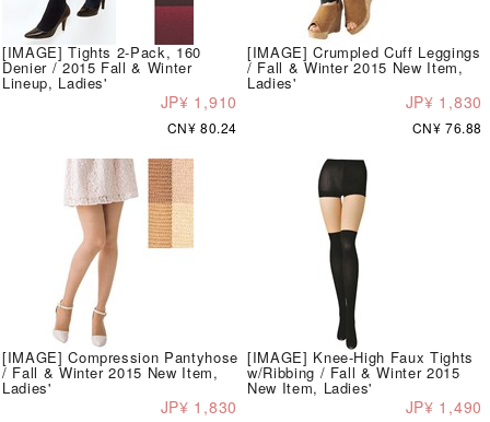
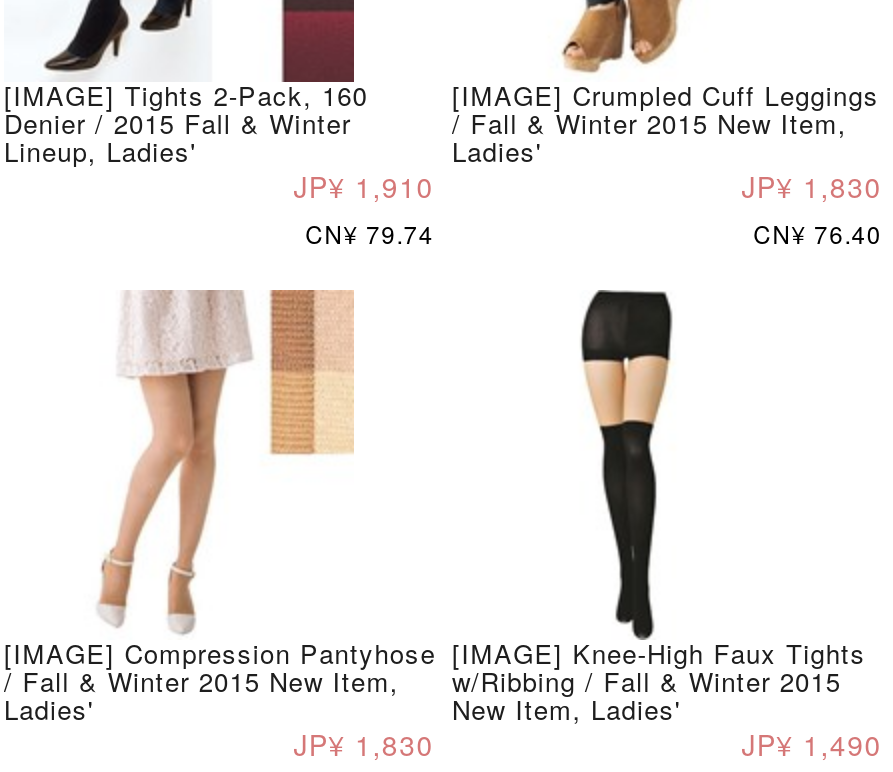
[167,118,237,137] CN¥ 80.24 -> [305,216,434,250] CN¥ 79.74
[412,118,482,137] CN¥ 76.88 -> [753,216,882,250] CN¥ 76.40

